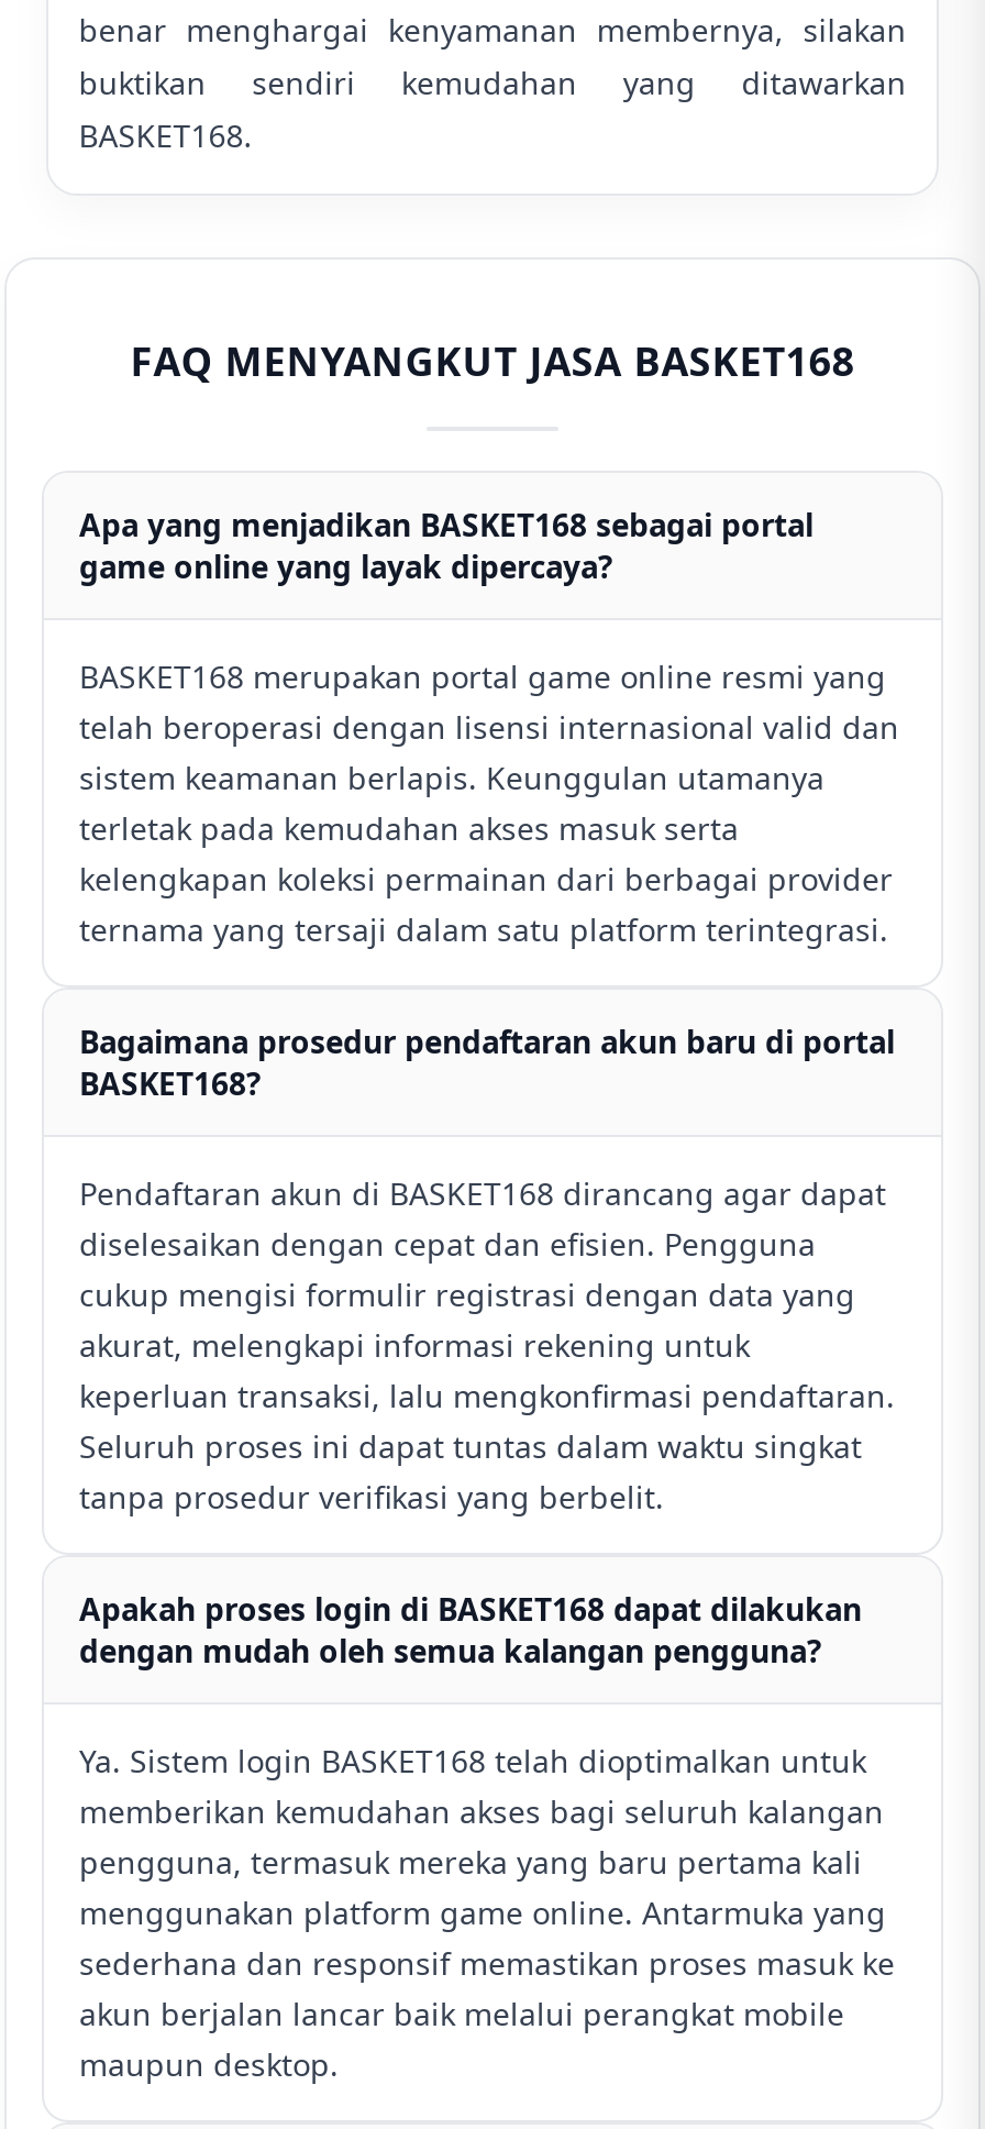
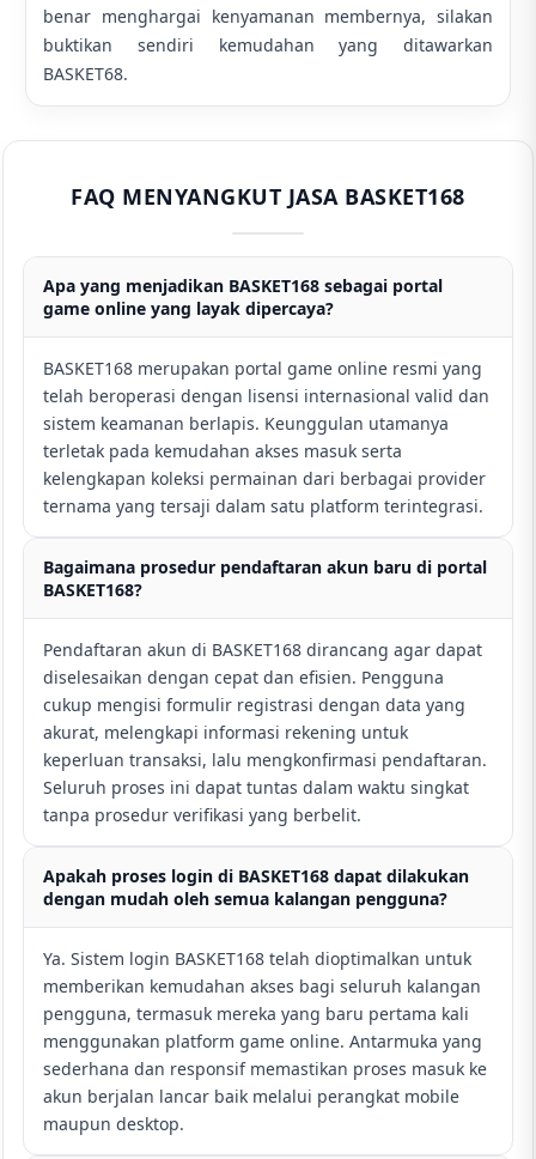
[79,113,252,155] BASKET168. -> [43,62,128,85] BASKET68.

